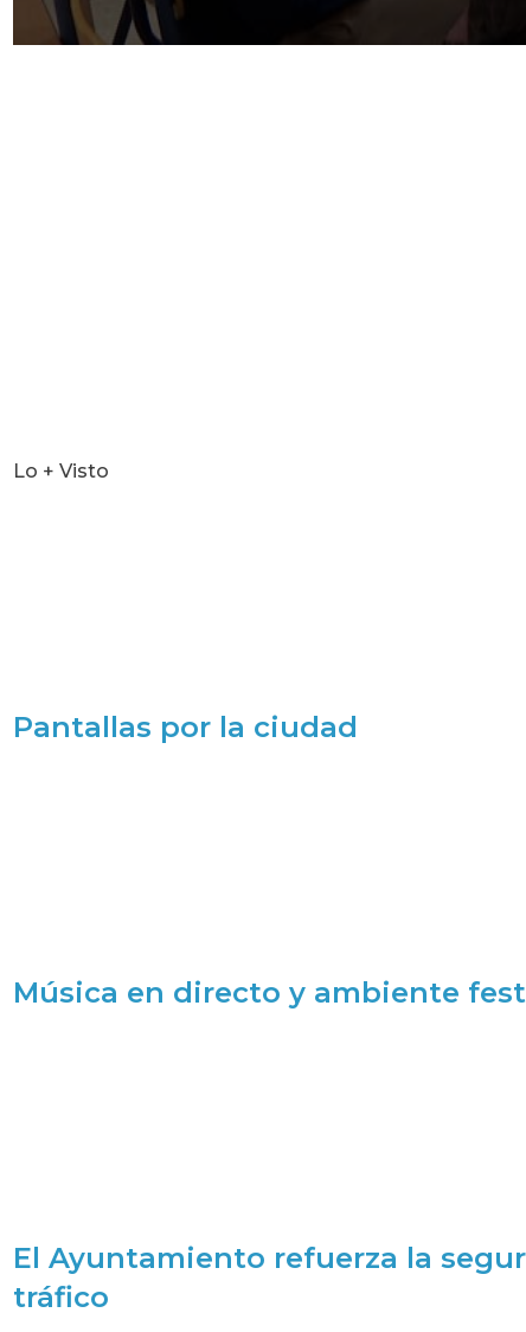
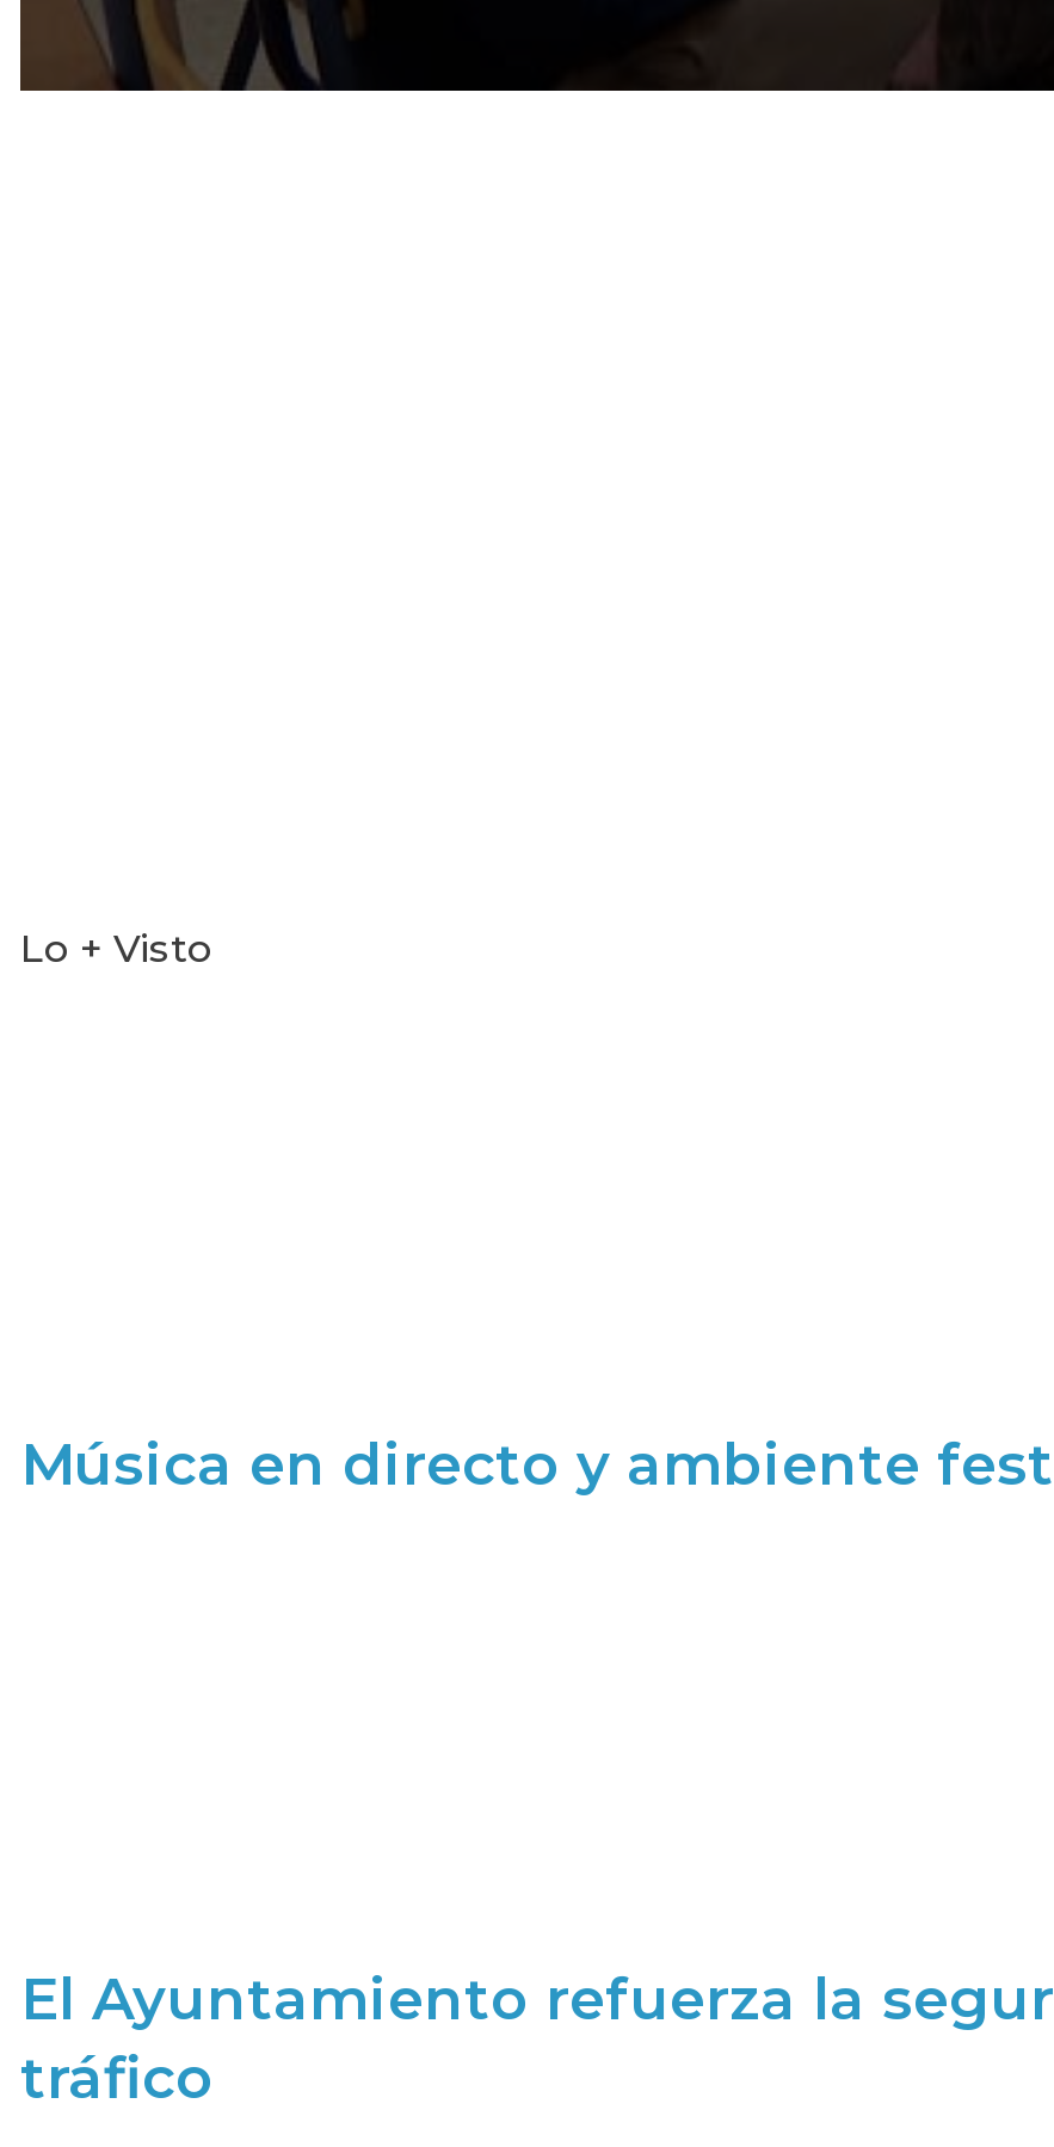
[13,709,358,744] Pantallas por la ciudad -> none

